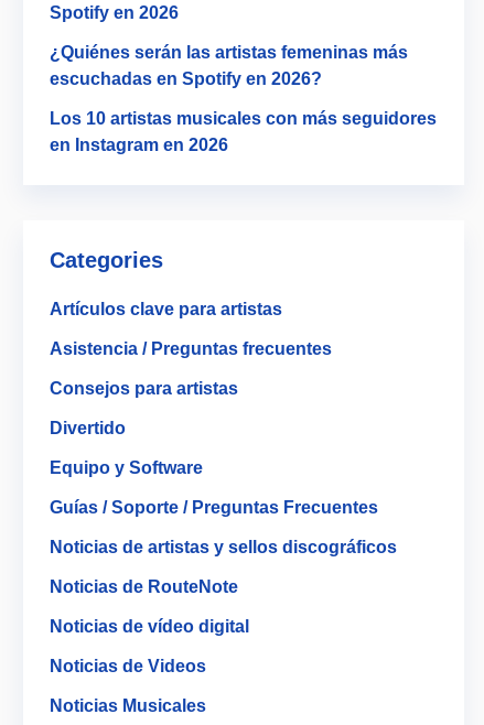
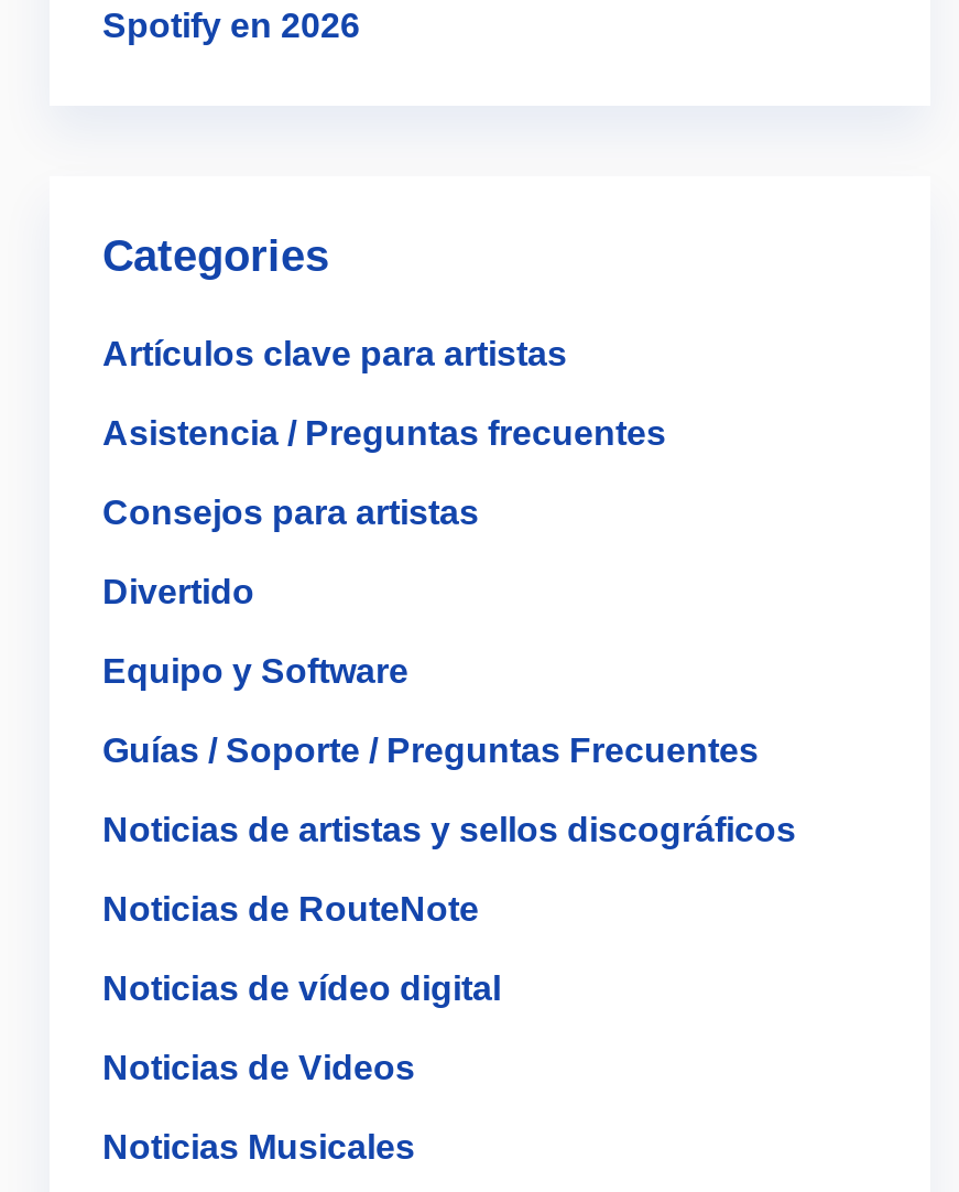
[50,43,437,155] ¿Quiénes serán las artistas femeninas más | escuchadas en Spotify en 2026? | Los 10 artistas musicales con más seguidores | en Instagram en 2026 -> none

